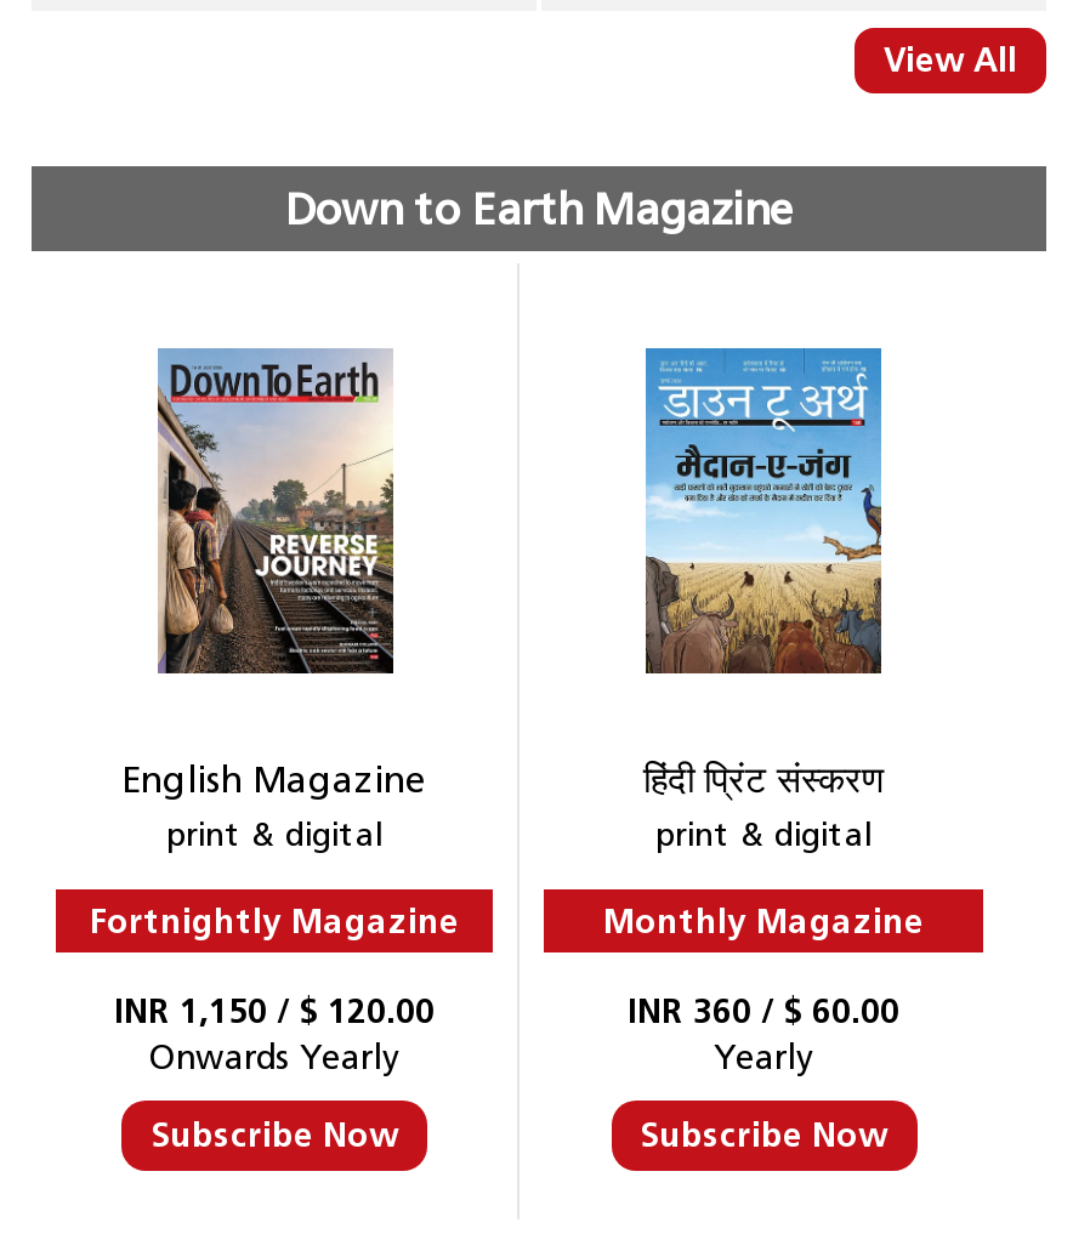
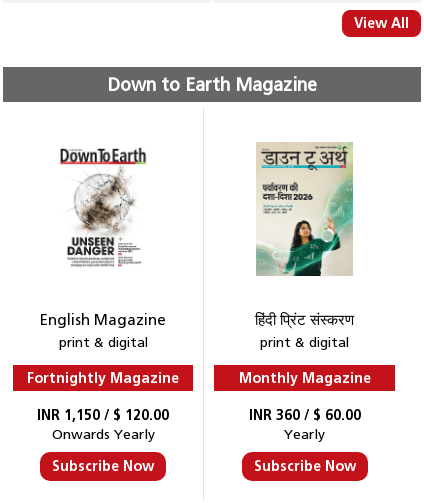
[155,346,396,676] [image] -> [55,142,152,276] [image]
[643,346,884,676] [image] -> [256,142,354,277] [image]

